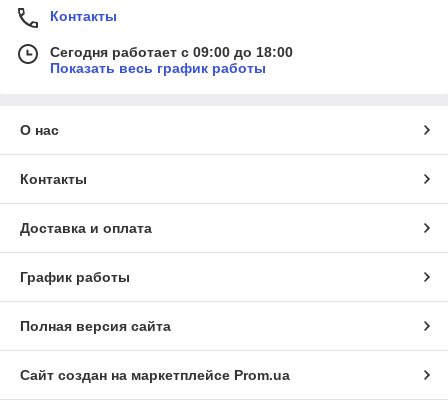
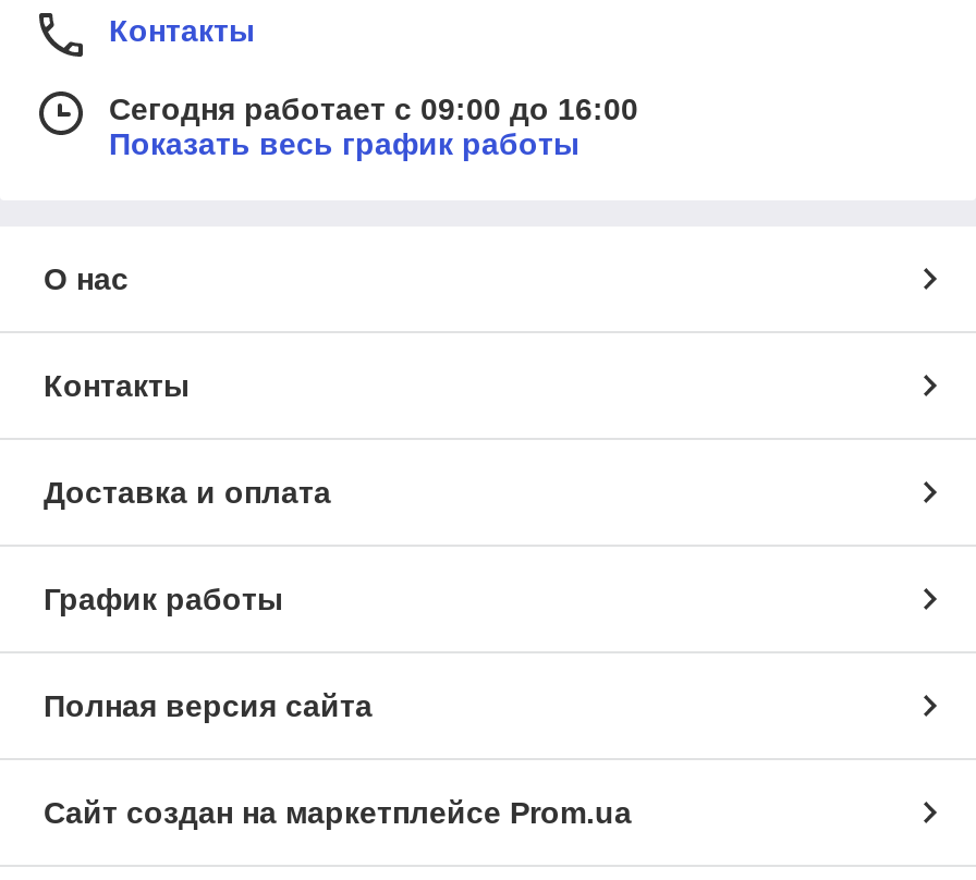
[50,44,293,60] Сегодня работает с 09:00 до 18:00 -> [109,92,638,127] Сегодня работает с 09:00 до 16:00

